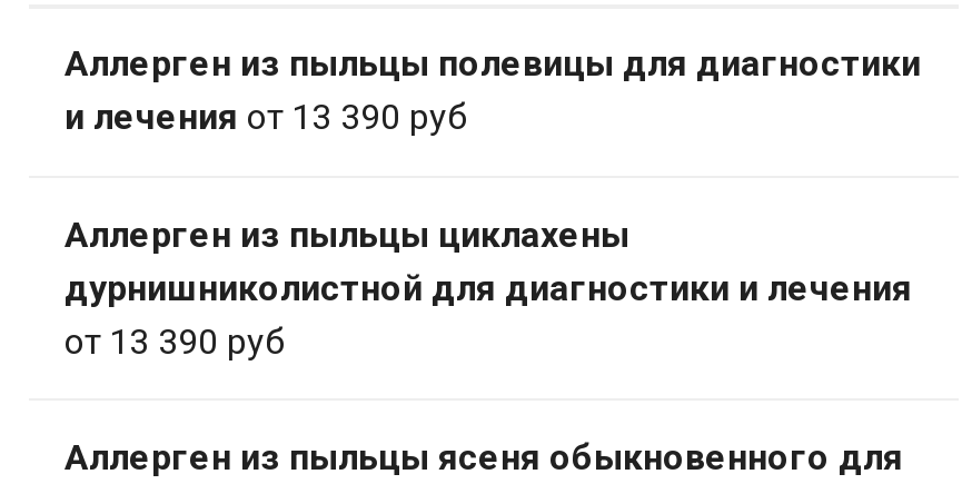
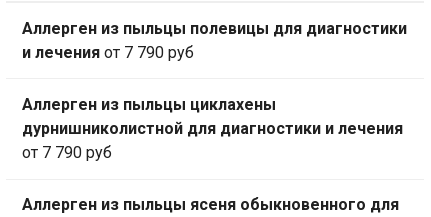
[65,96,467,139] и лечения от 13 390 руб -> [22,43,194,62] и лечения от 7 790 руб
[65,319,285,362] от 13 390 руб -> [22,143,112,162] от 7 790 руб

